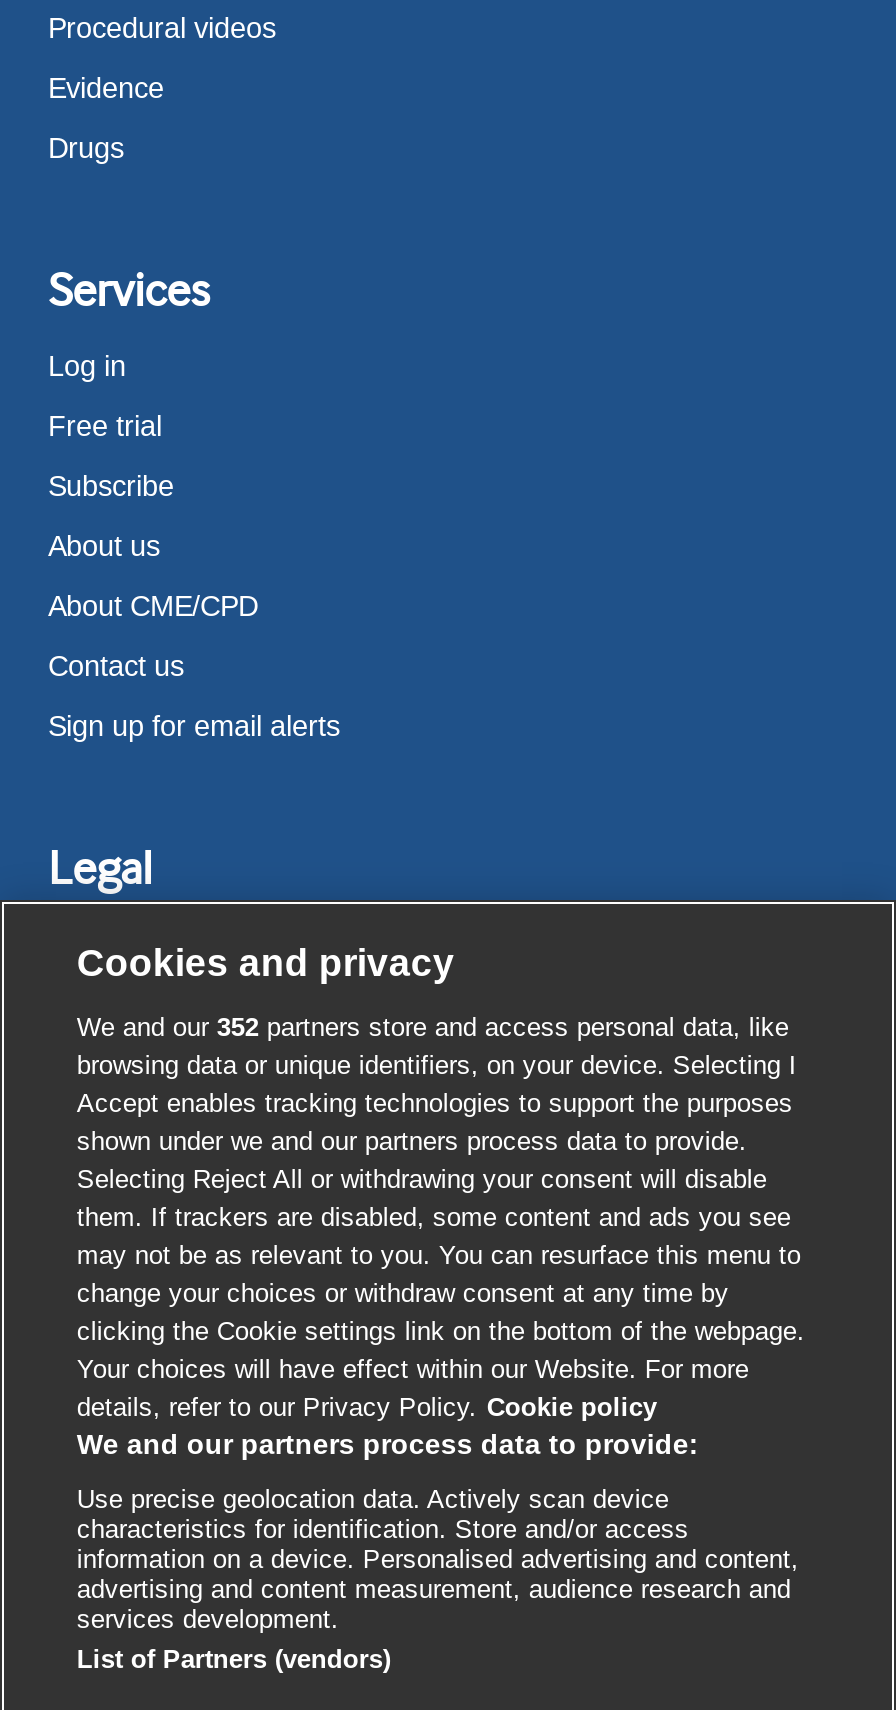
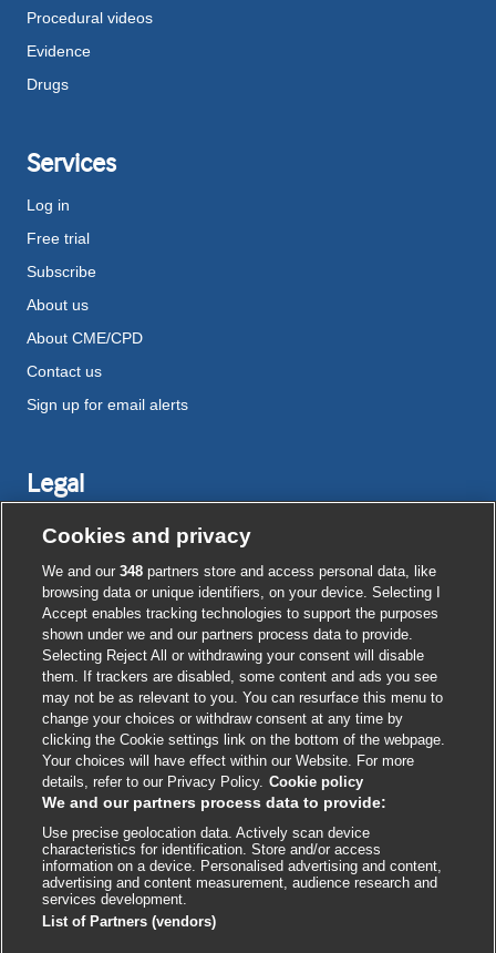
[77,1012,789,1042] We and our 352 partners store and access personal data, like -> [43,563,437,580] We and our 348 partners store and access personal data, like

